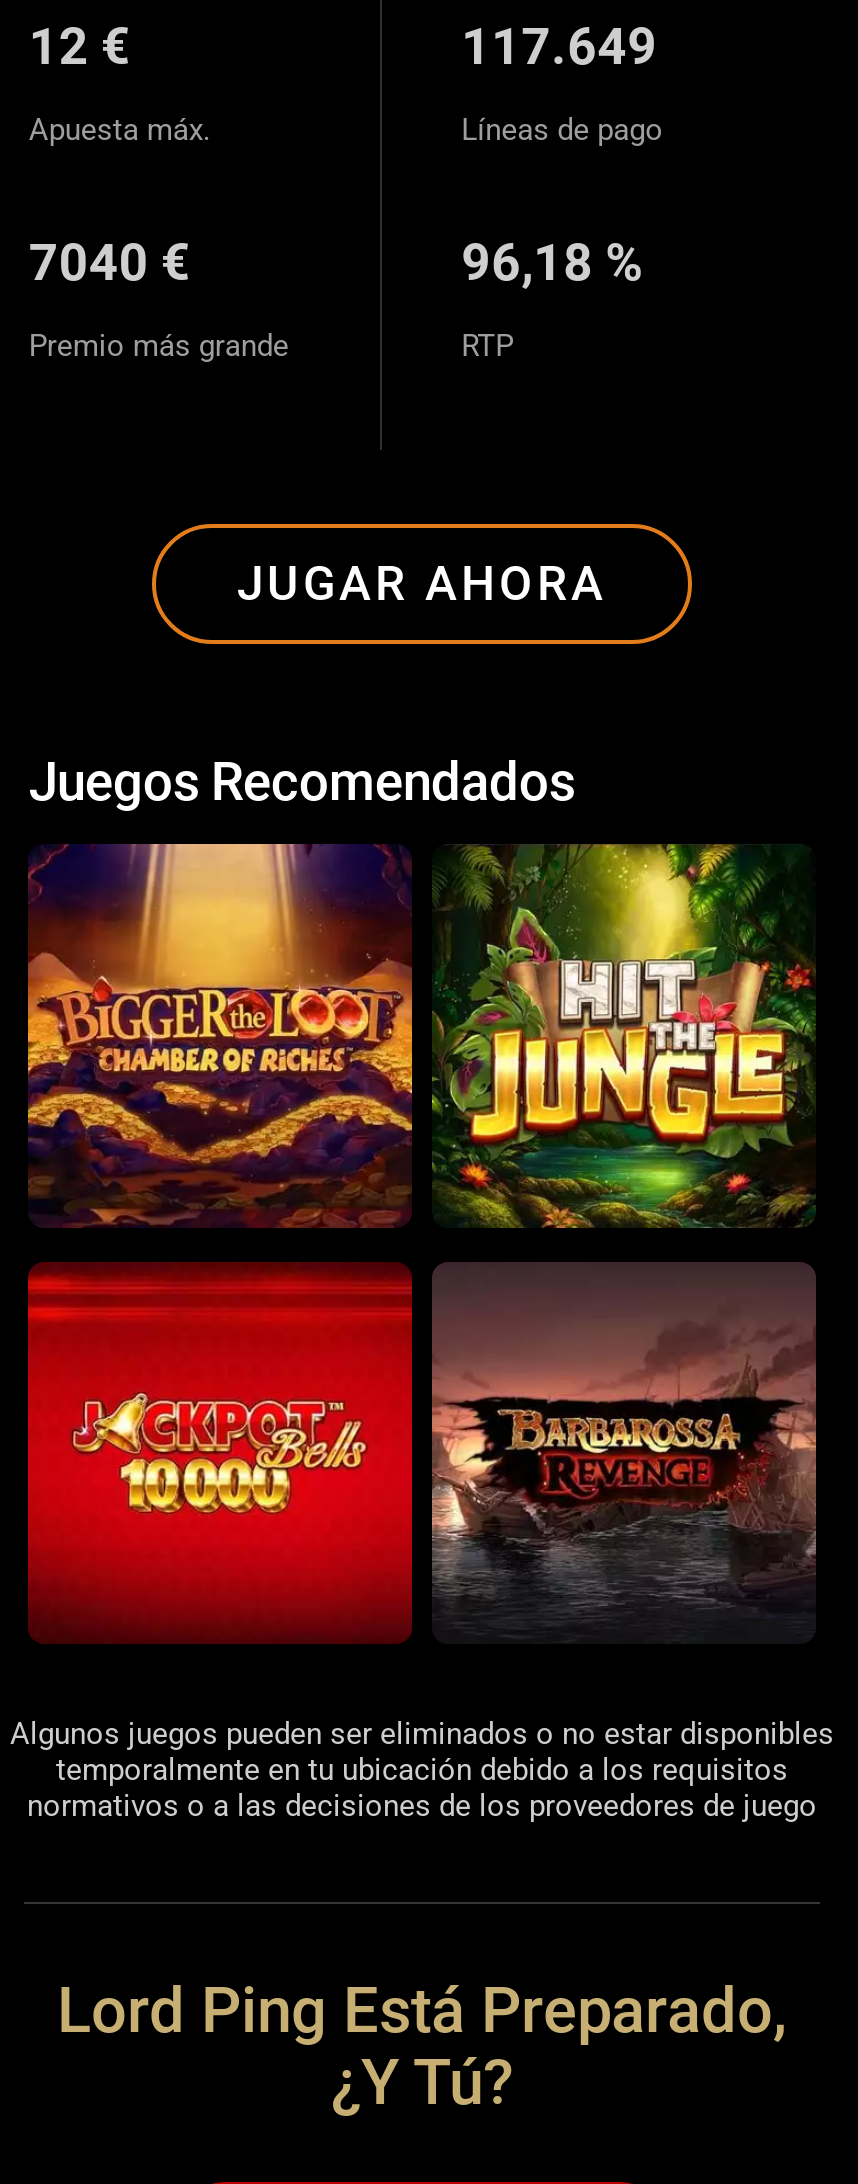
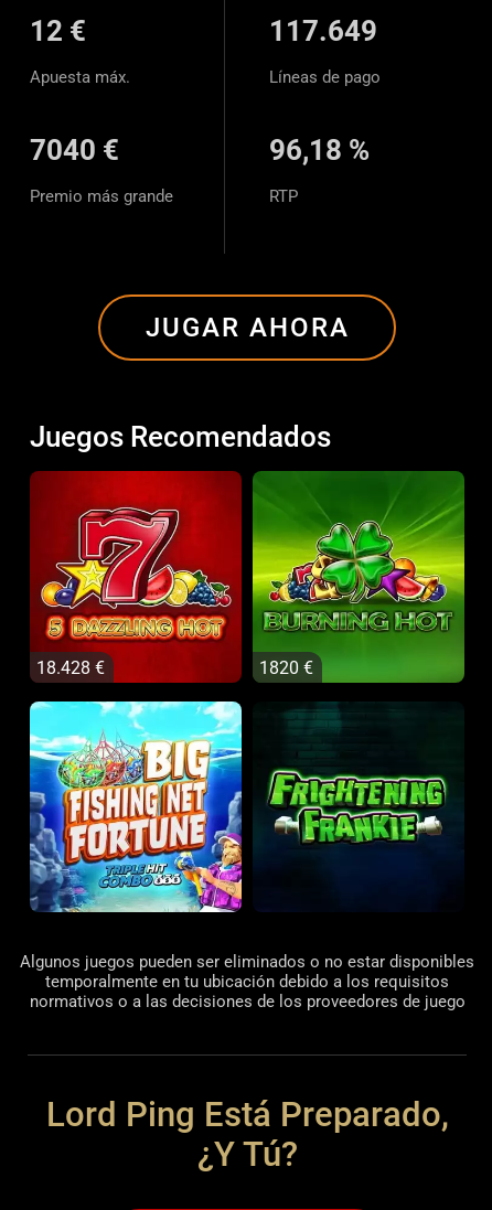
none -> [37,657,313,678] 18.428 € | 1820 €
[26,842,414,1228] [image] -> [30,470,243,683] [image]
[432,842,816,1228] [image] -> [252,471,466,684] [image]
[26,1262,414,1644] [image] -> [29,700,243,913] [image]
[430,1262,818,1628] [image] -> [253,703,464,901] [image]

